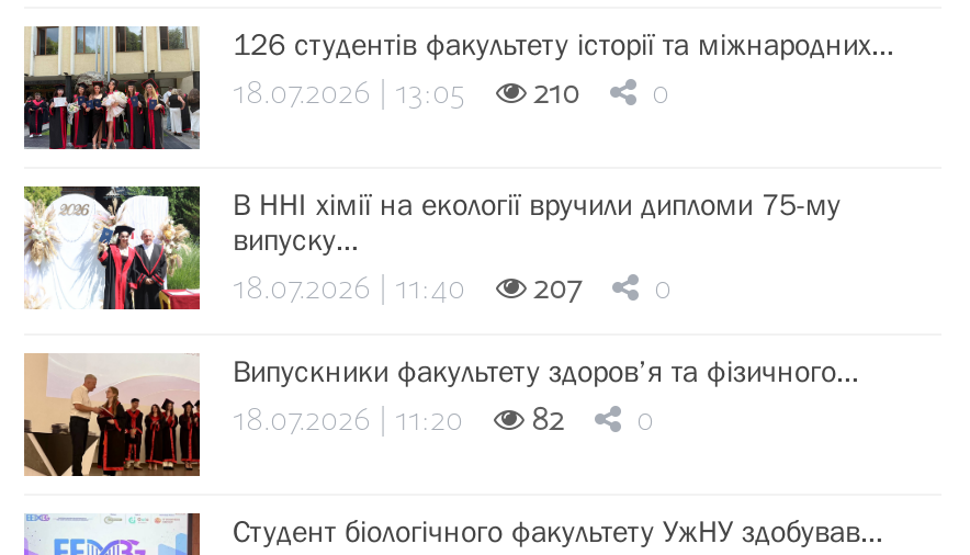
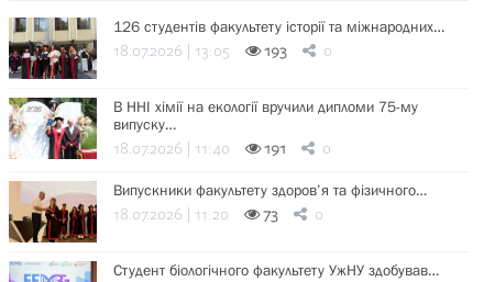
[533,72,579,118] 210 -> [264,41,287,64] 193
[533,268,582,314] 207 -> [264,138,286,161] 191
[531,399,564,445] 82 -> [263,204,278,227] 73

